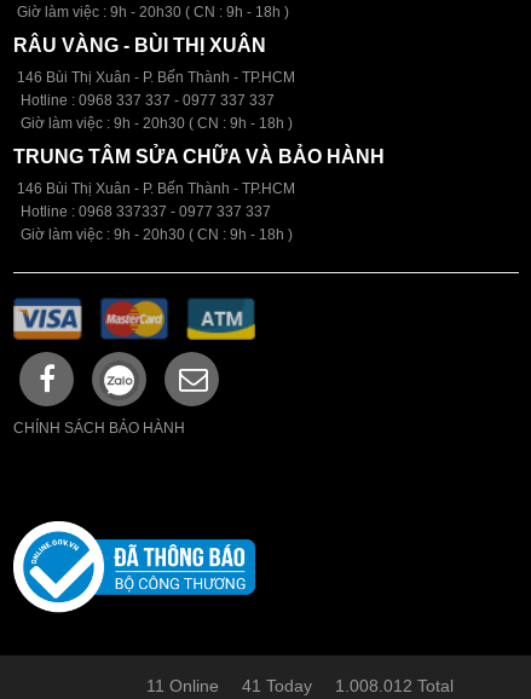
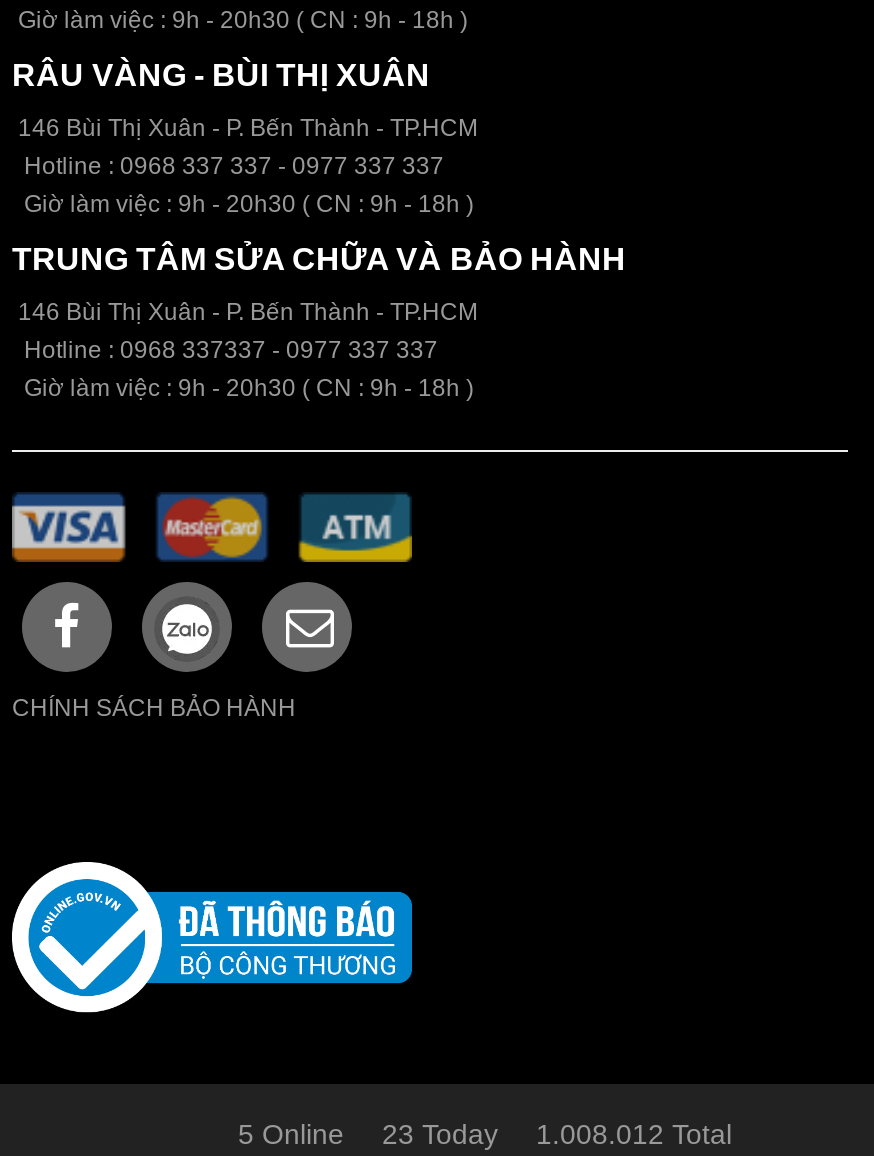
[146,676,218,695] 11 Online -> [238,1118,344,1150] 5 Online
[241,676,311,695] 41 Today -> [382,1118,498,1150] 23 Today

